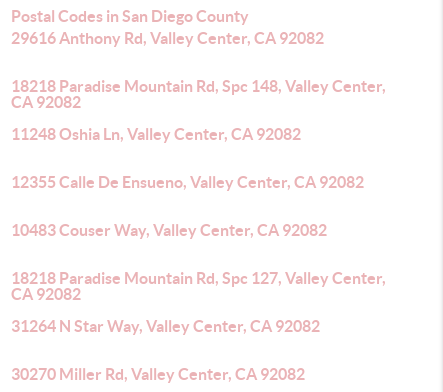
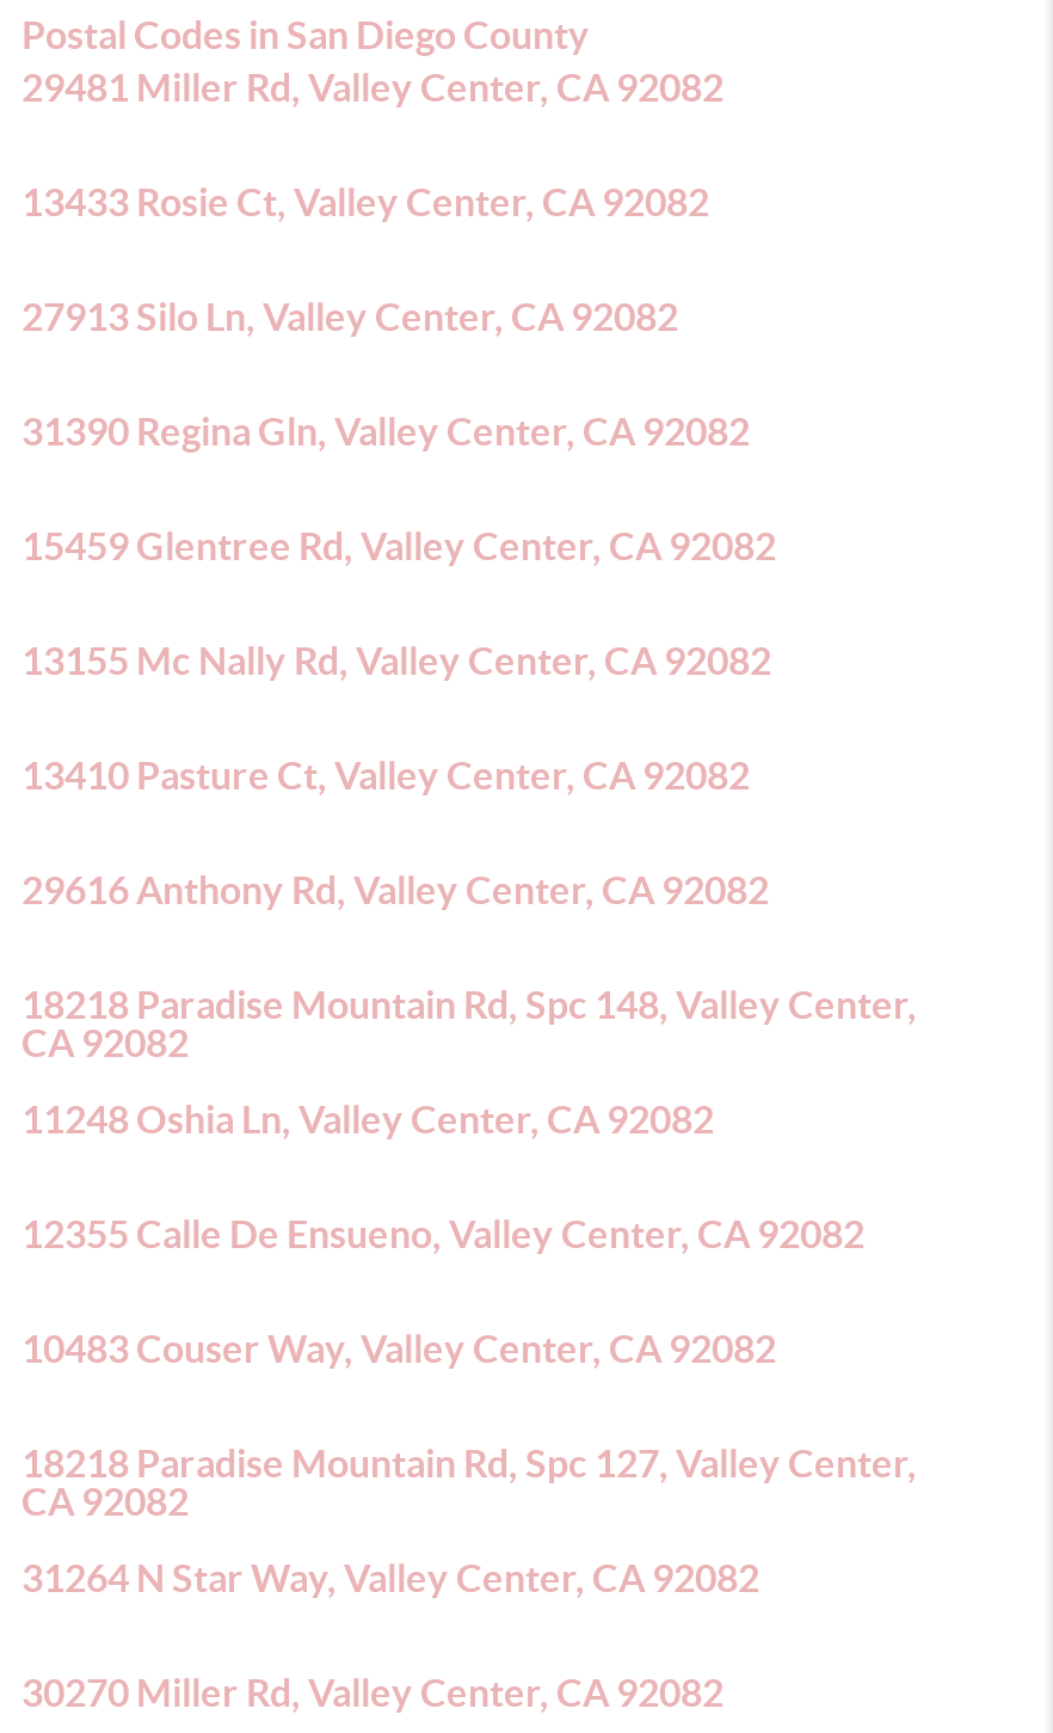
none -> [21,66,776,797] 29481 Miller Rd, Valley Center, CA 92082 | 13433 Rosie Ct, Valley Center, CA 92082 | 27913 Silo Ln, Valley Center, CA 92082 | 31390 Regina Gln, Valley Center, CA 92082 | 15459 Glentree Rd, Valley Center, CA 92082 | 13155 Mc Nally Rd, Valley Center, CA 92082 | 13410 Pasture Ct, Valley Center, CA 92082

